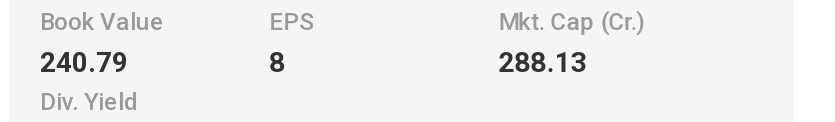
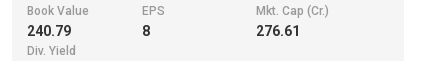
[499,46,587,78] 288.13 -> [256,23,300,39] 276.61

